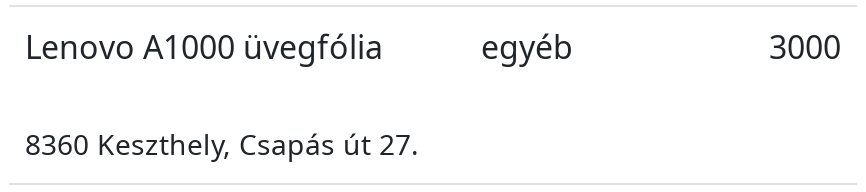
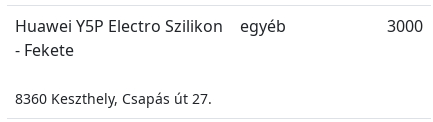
[25,25,383,69] Lenovo A1000 üvegfólia -> [15,15,223,61] Huawei Y5P Electro Szilikon | - Fekete

